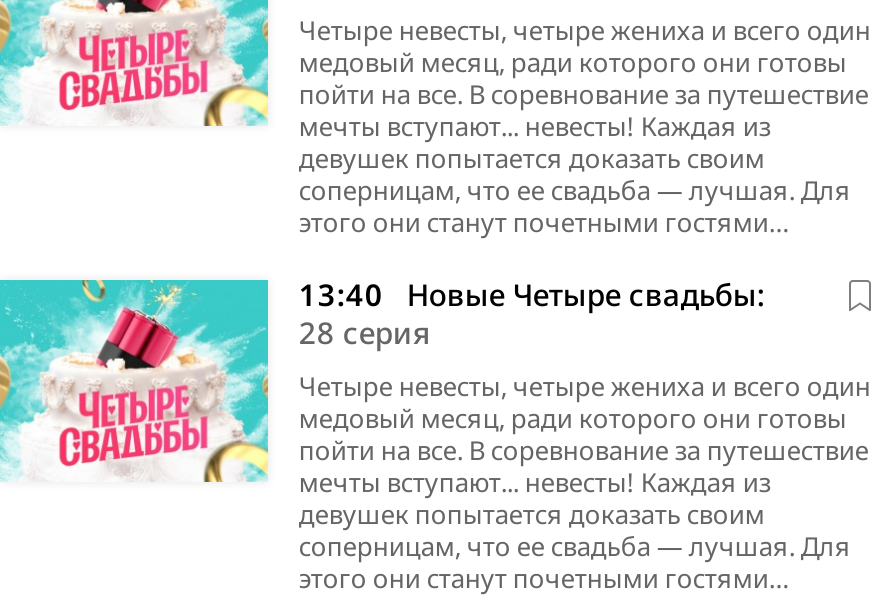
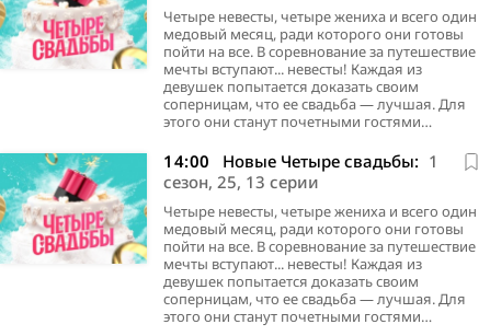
[299,274,765,352] 13:40 Новые Четыре свадьбы: | 28 серия -> [164,150,438,193] 14:00 Новые Четыре свадьбы: 1 | сезон, 25, 13 серии

